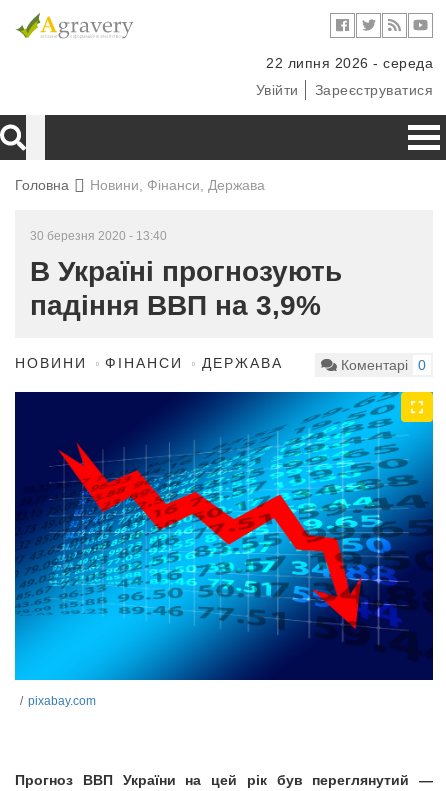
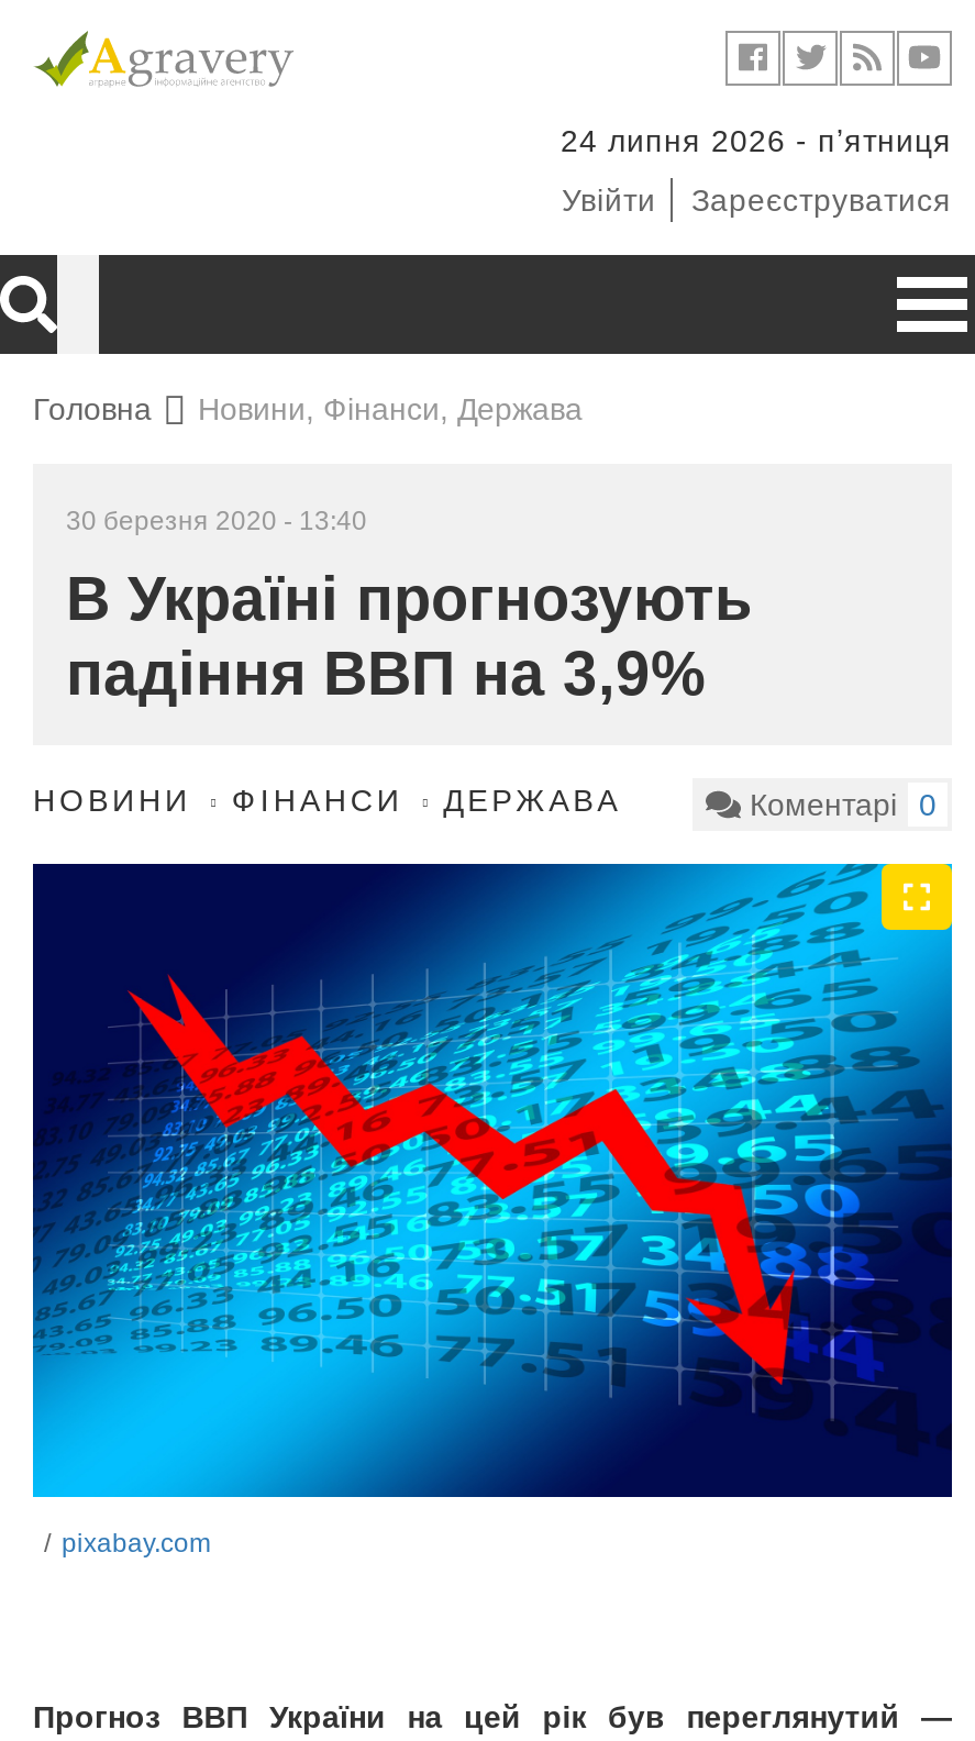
[266,55,433,71] 22 липня 2026 - середа -> [561,123,952,158] 24 липня 2026 - пʼятниця

